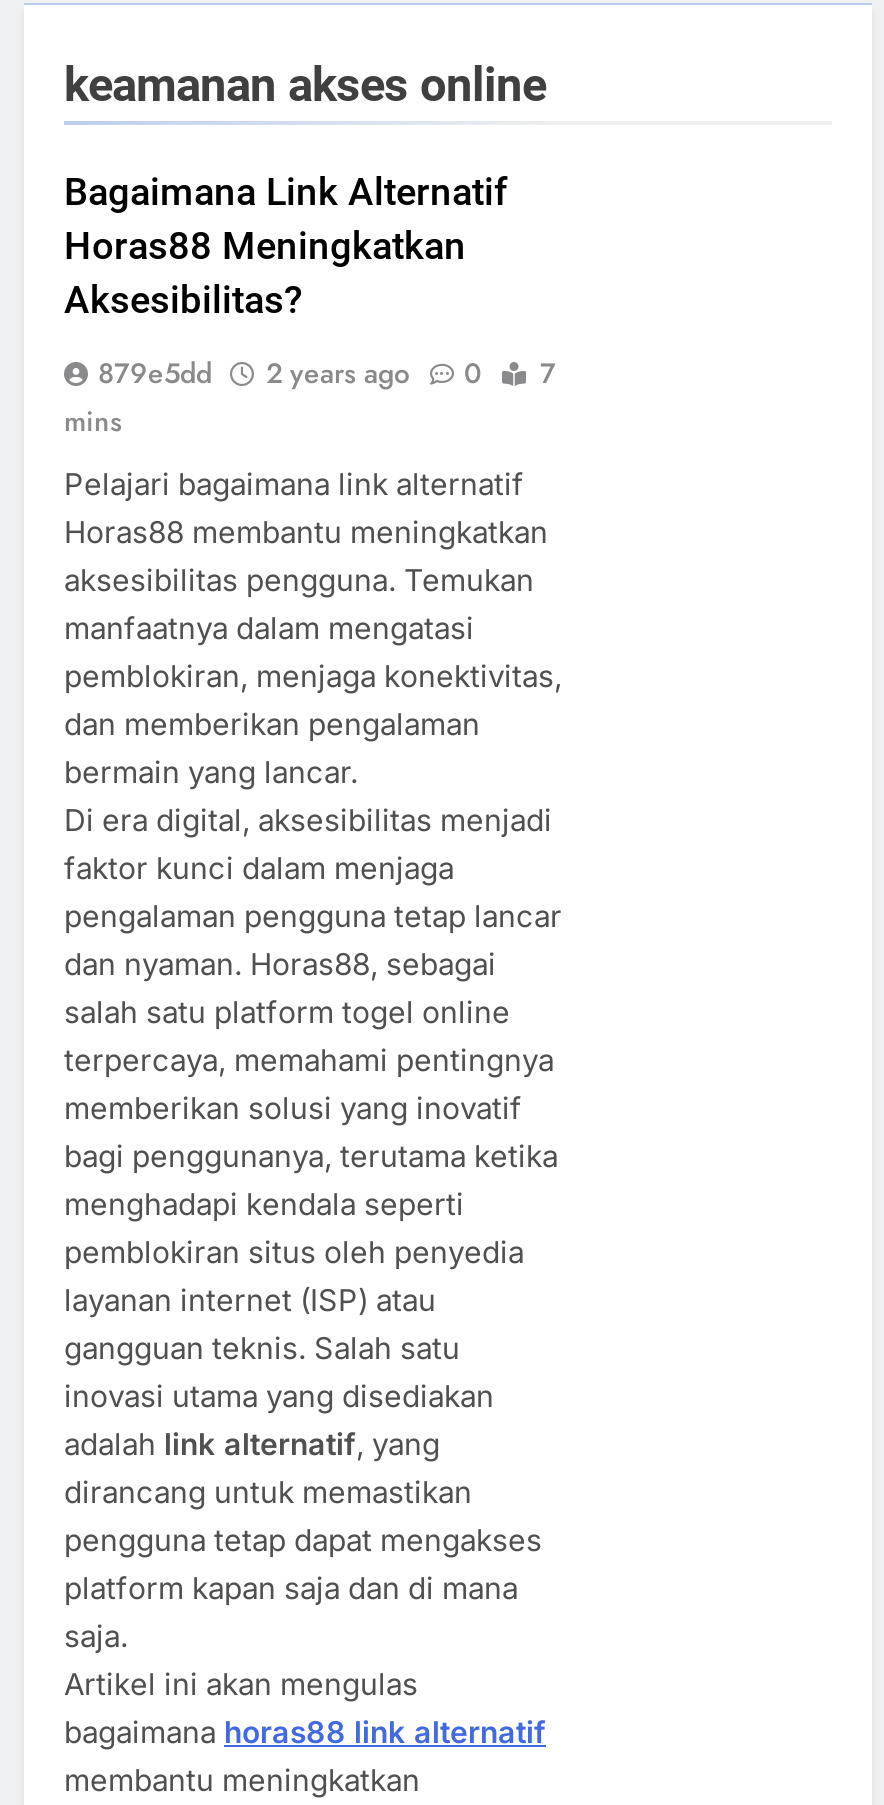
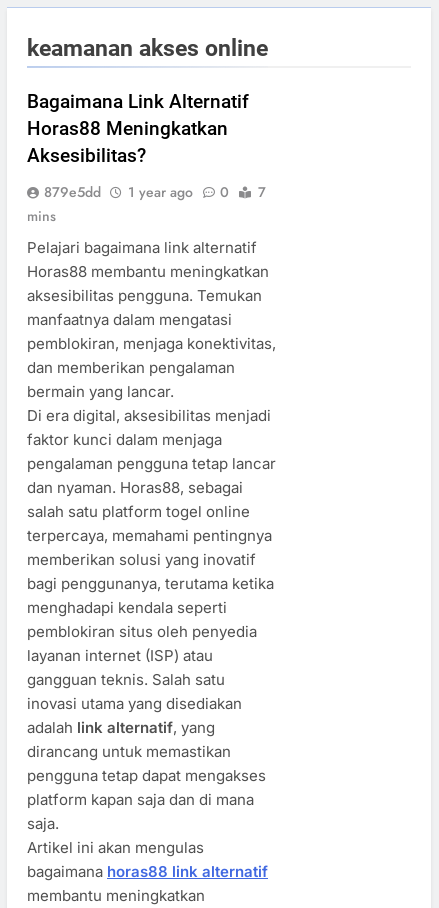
[98,353,556,393] 879e5dd 2 years ago 0 7 -> [44,182,266,202] 879e5dd 1 year ago 0 7

